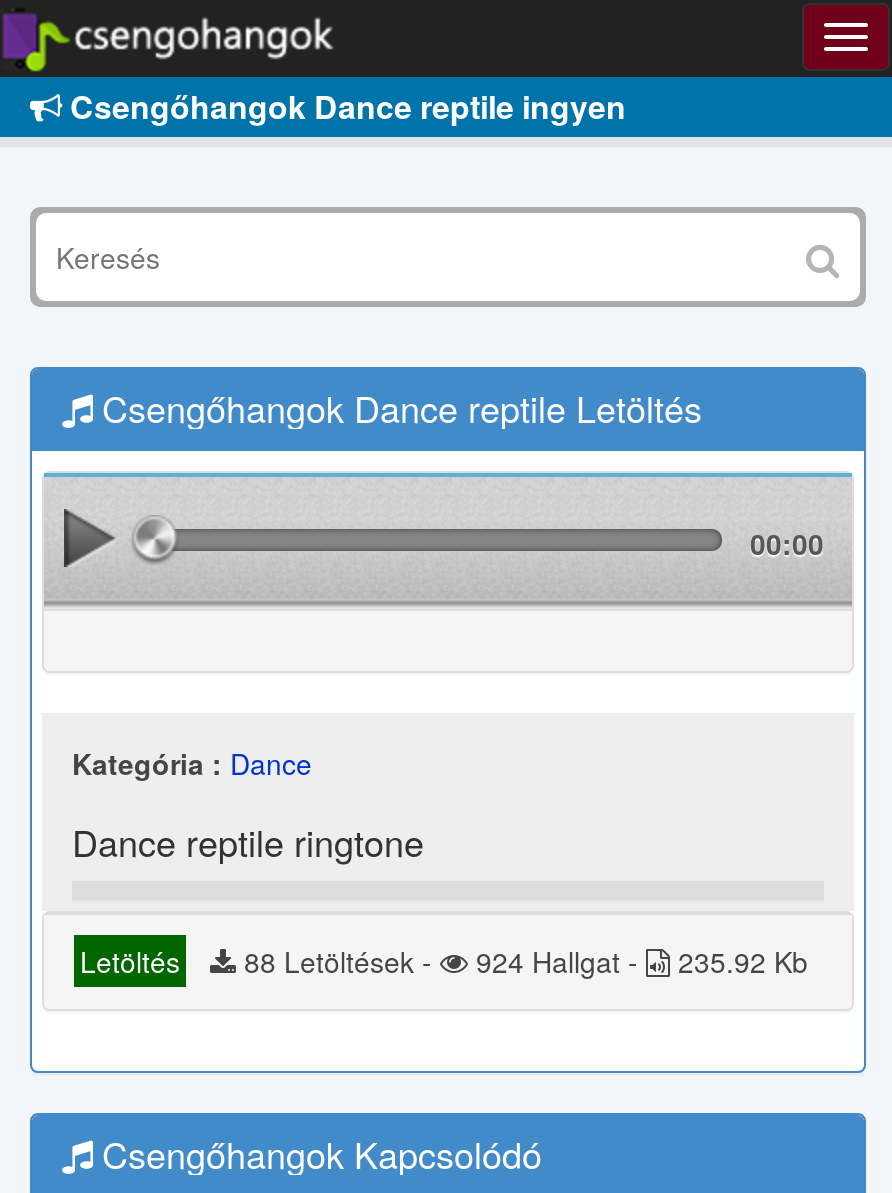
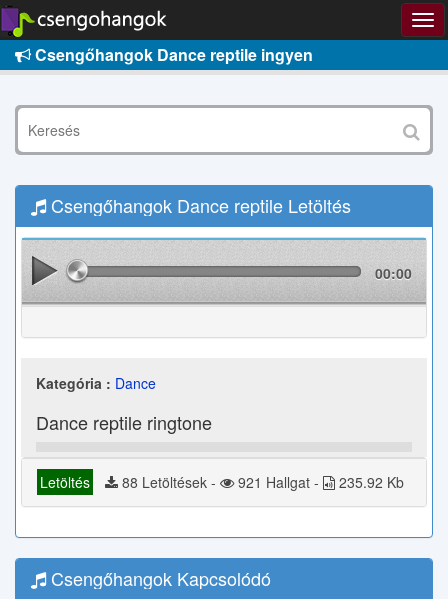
[80,941,808,981] Letöltés 88 Letöltések - 924 Hallgat - 235.92 Kb -> [40,472,404,492] Letöltés 88 Letöltések - 921 Hallgat - 235.92 Kb

